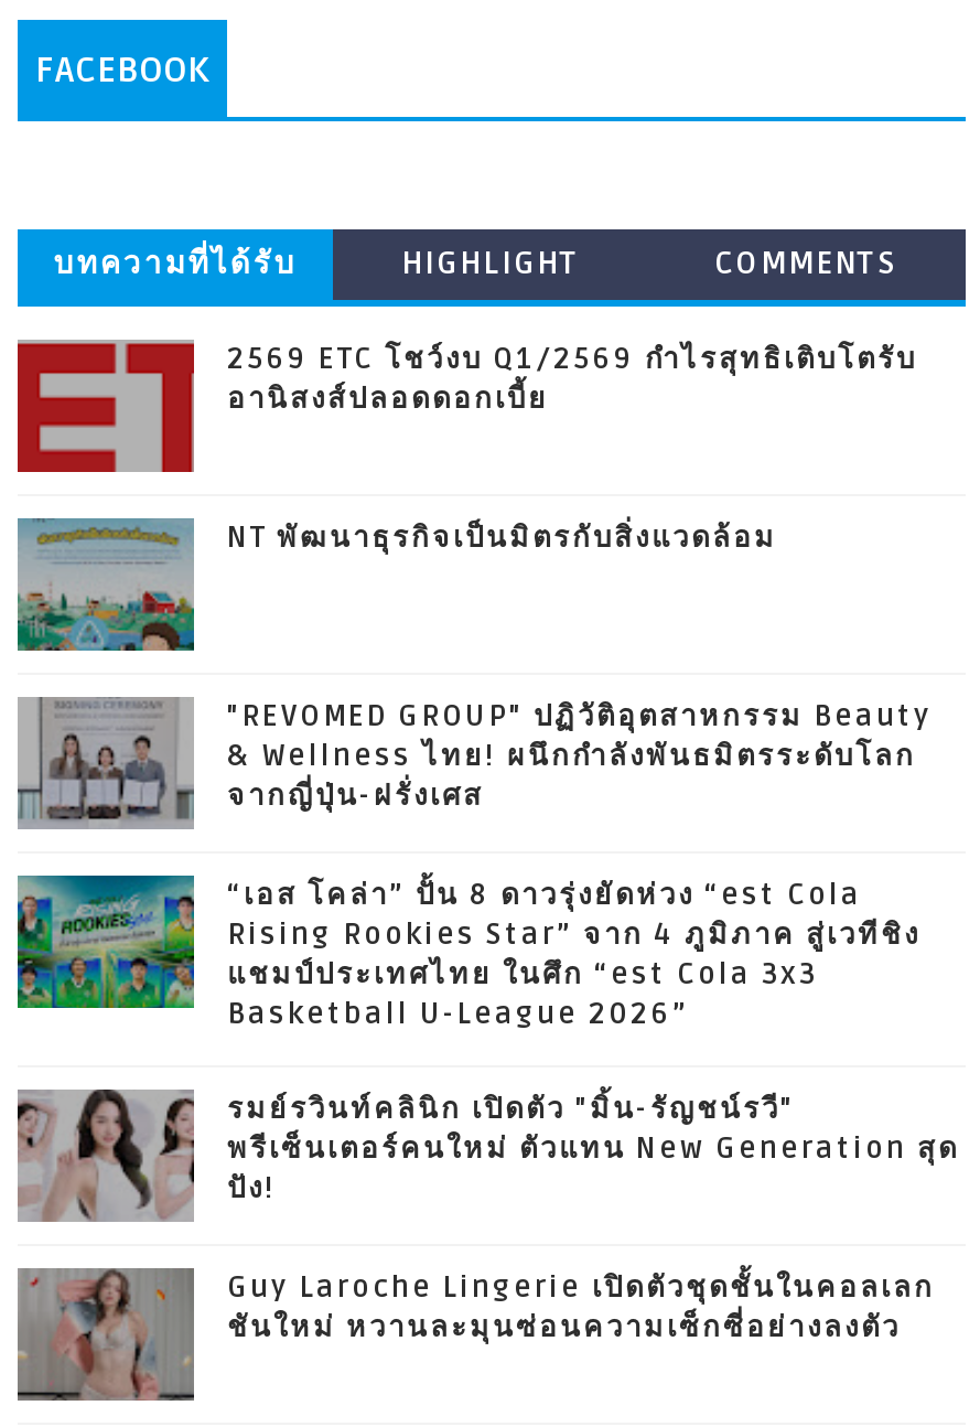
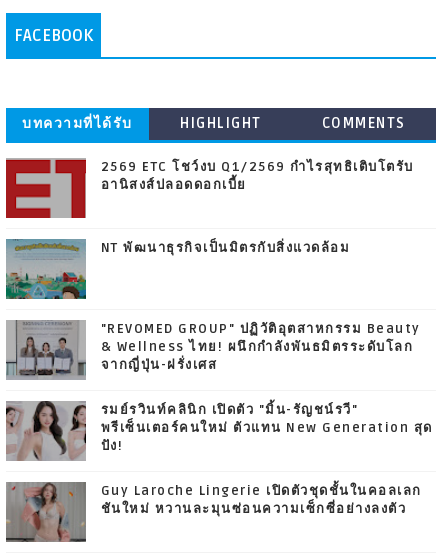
[15,873,920,1032] [image] | “เอส โคล่า” ปั้น 8 ดาวรุ่งยัดห่วง “est Cola | Rising Rookies Star” จาก 4 ภูมิภาค สู่เวทีชิง | แชมป์ประเทศไทย ในศึก “est Cola 3x3 | Basketball U-League 2026” -> none

